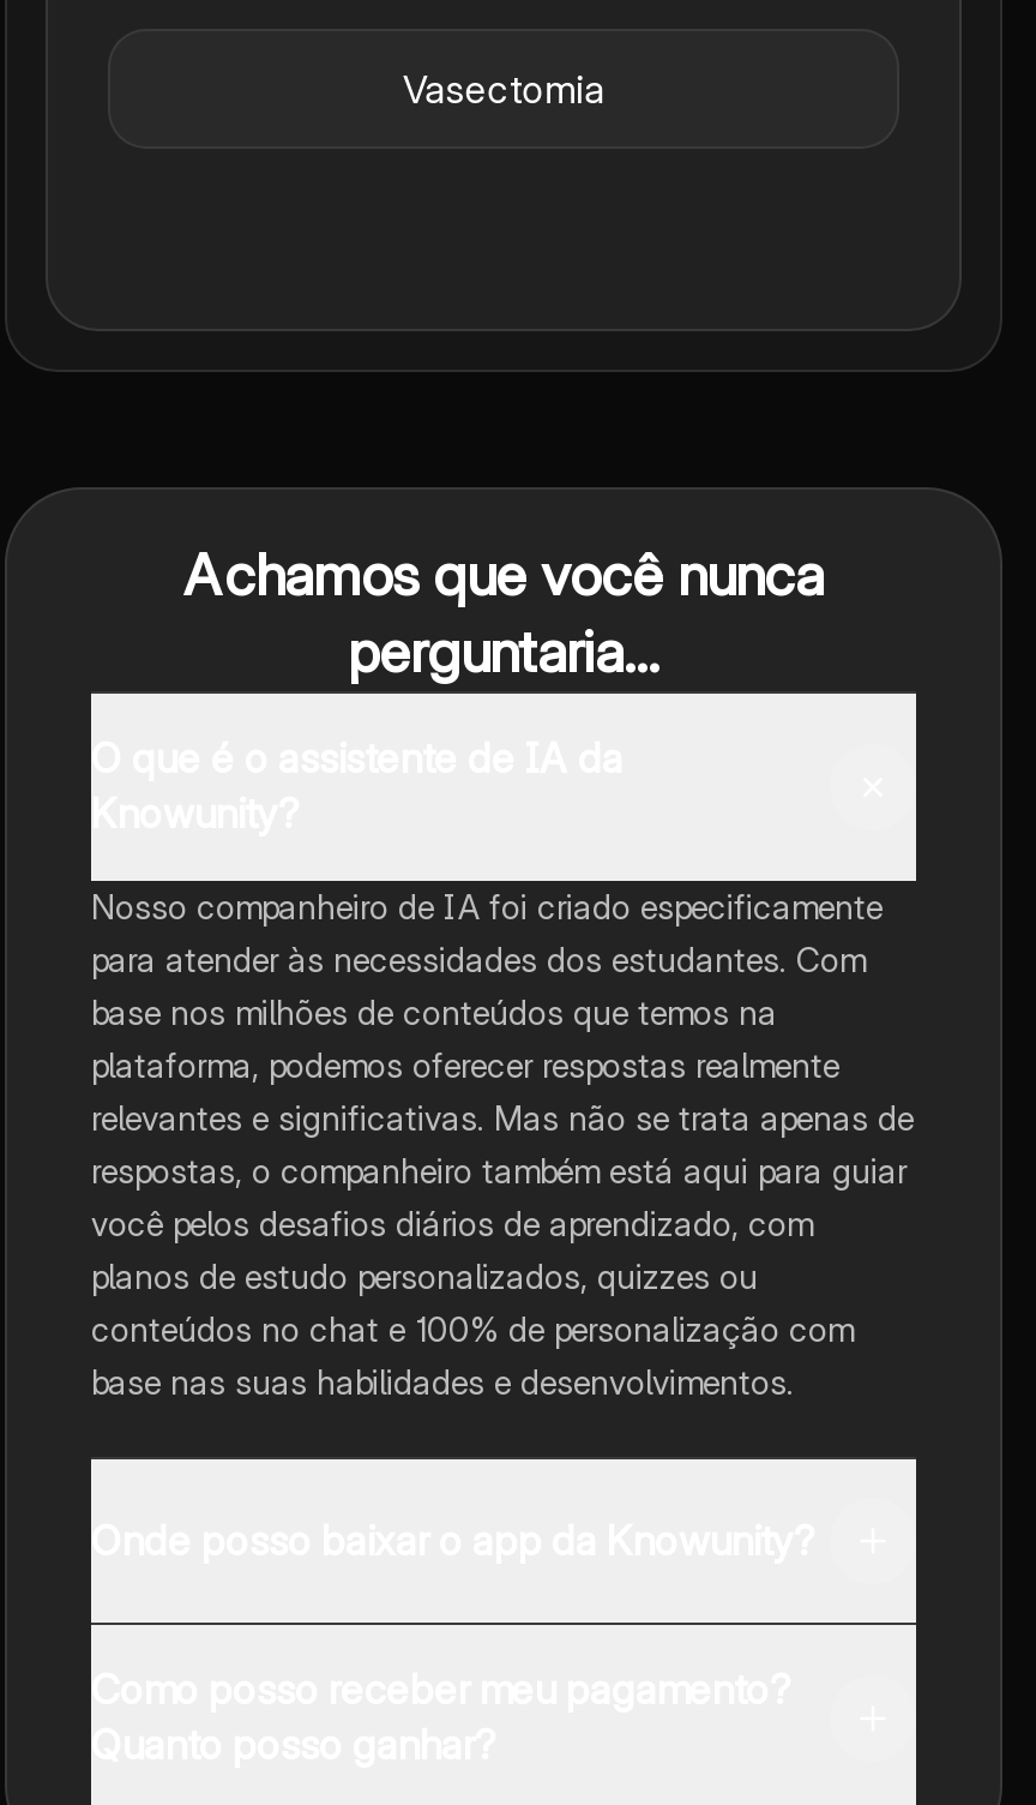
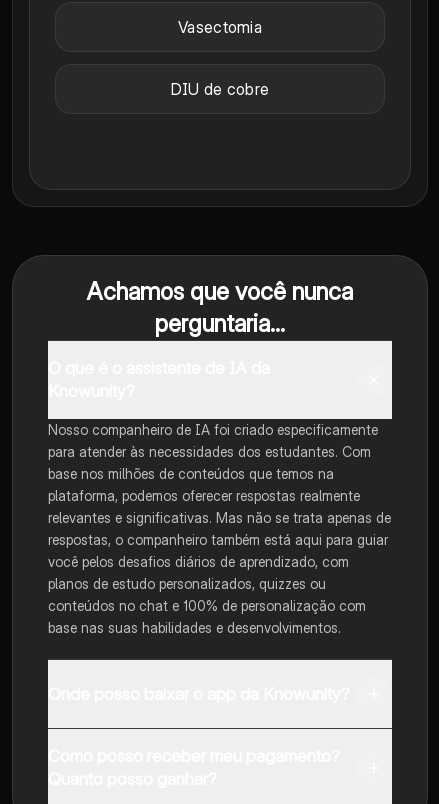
none -> [171,79,269,99] DIU de cobre

